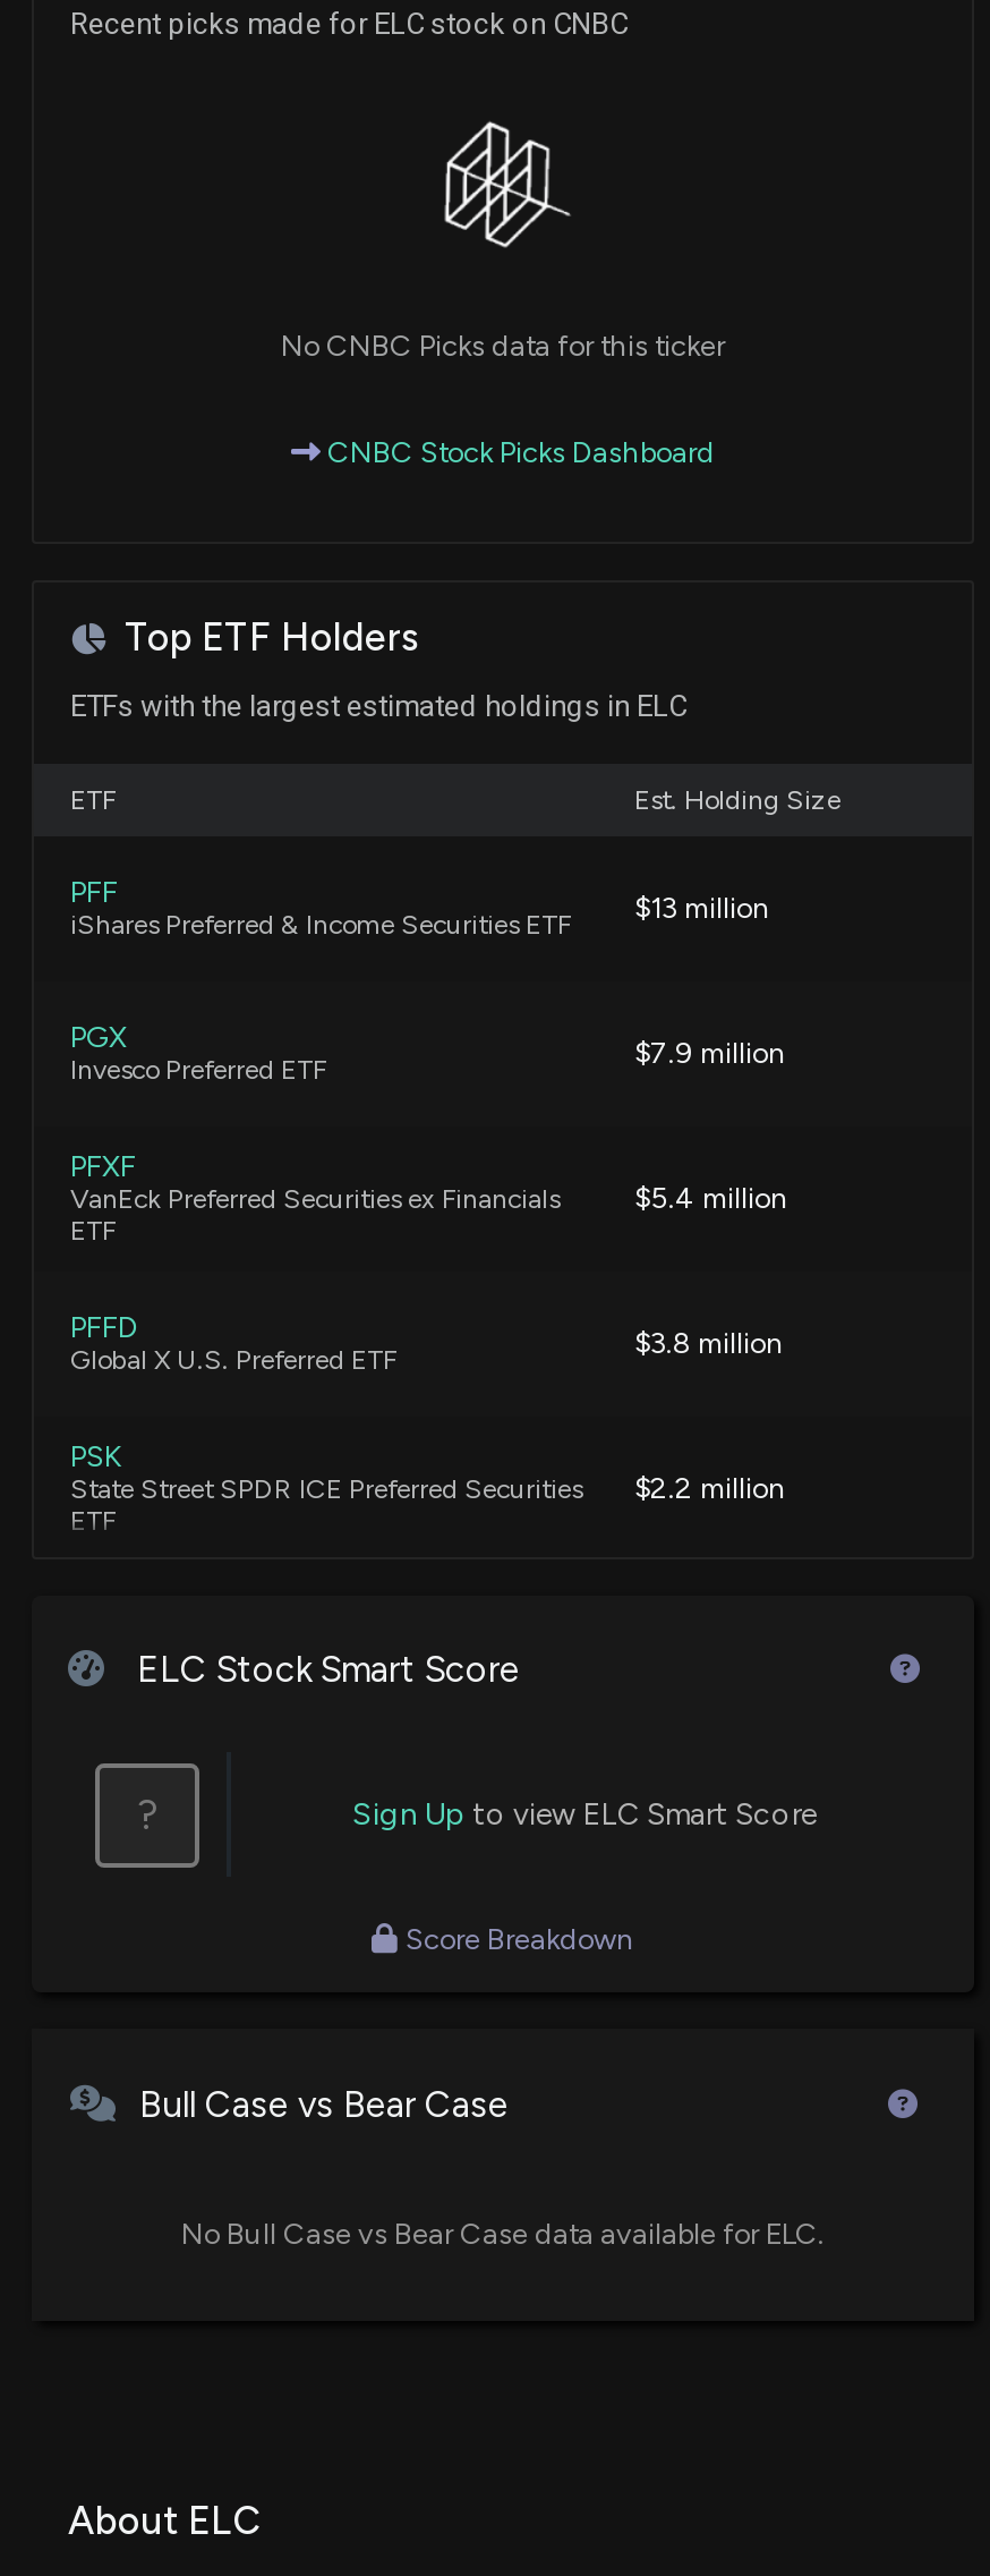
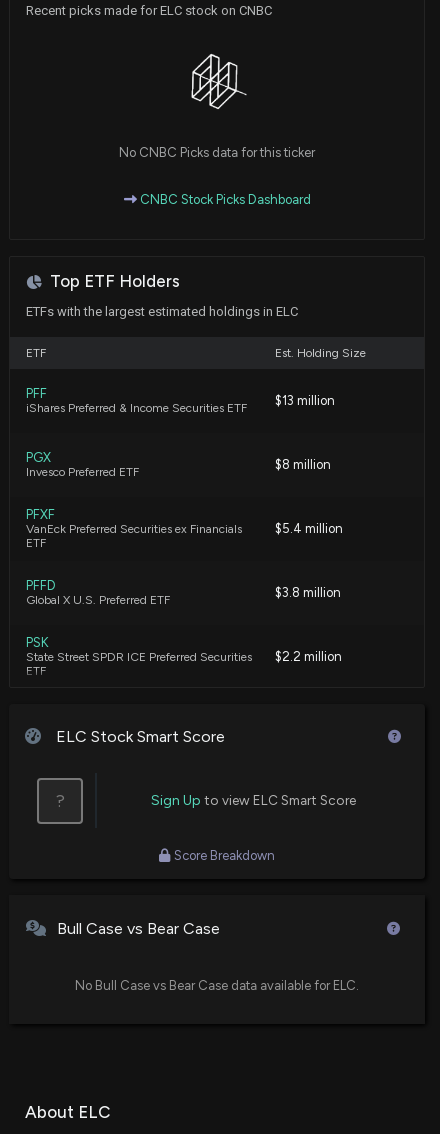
[634,1037,786,1071] $7.9 million -> [275,457,331,472] $8 million

